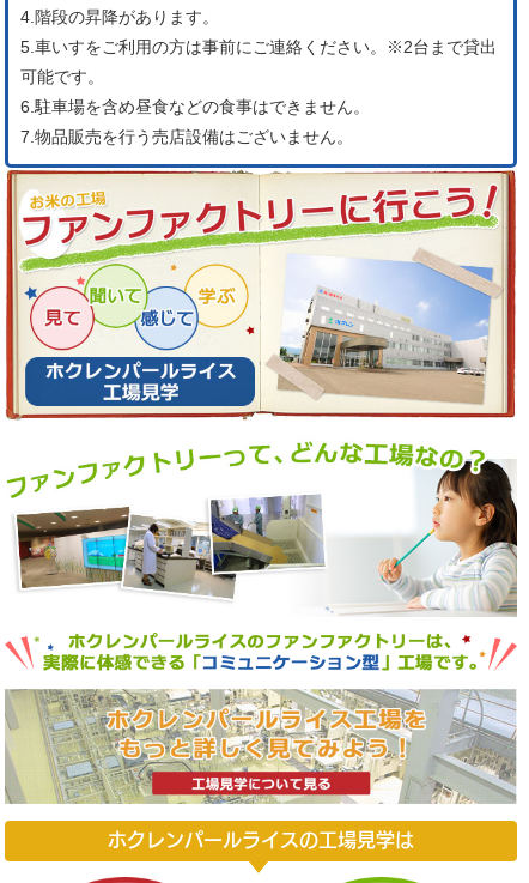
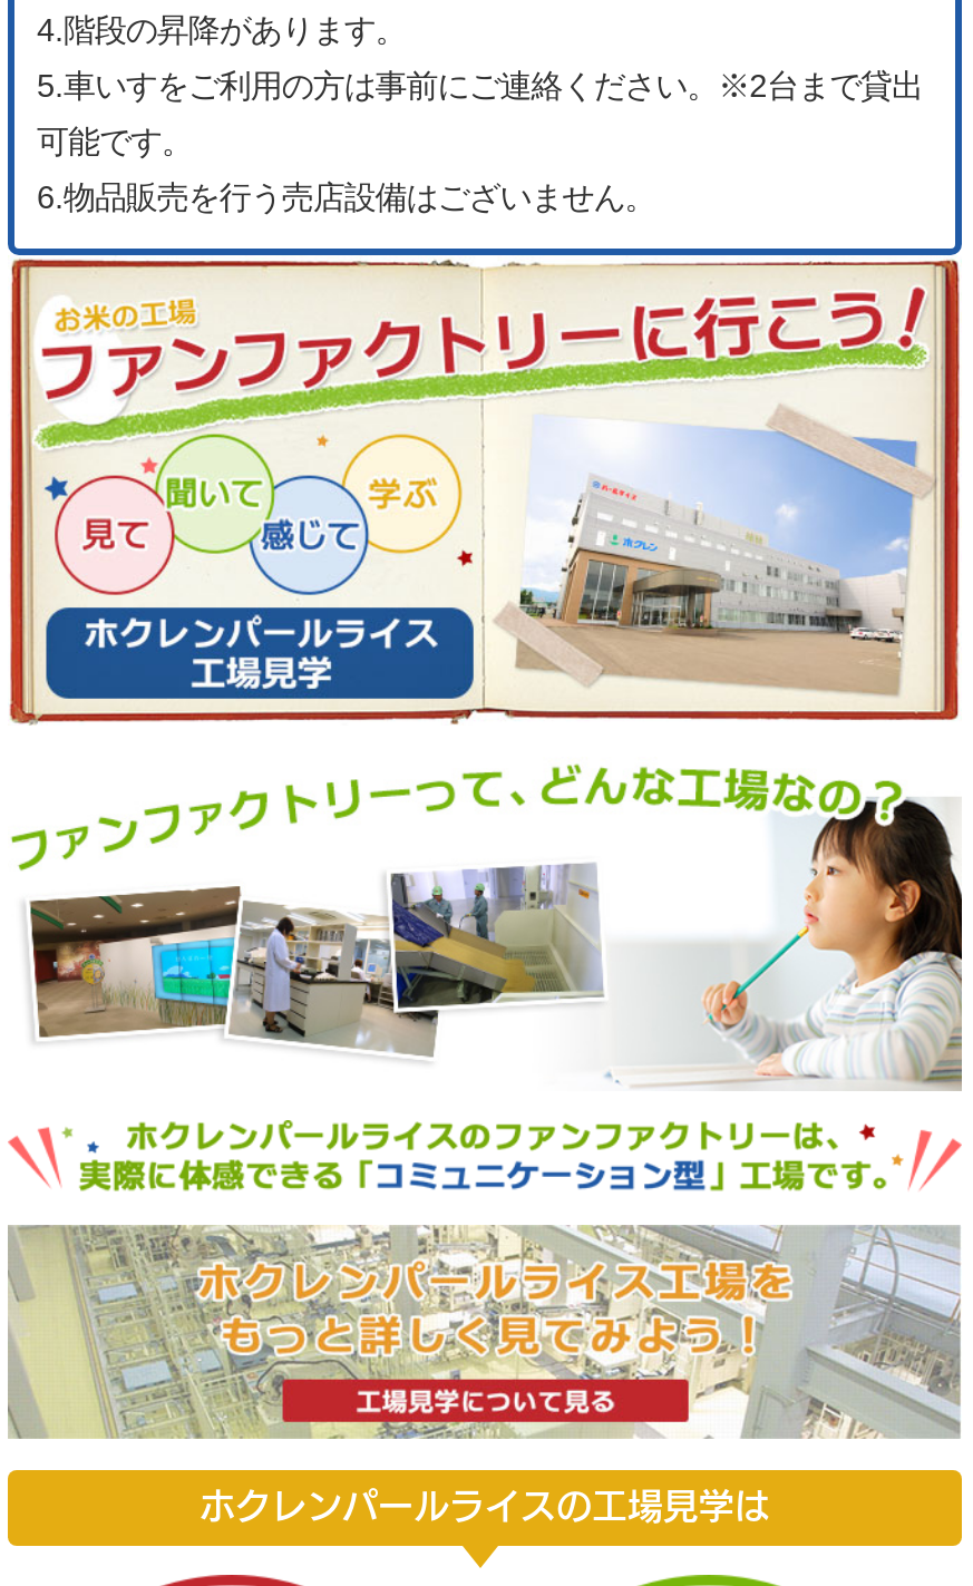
[20,97,369,146] 6.駐車場を含め昼食などの食事はできません。 | 7.物品販売を行う売店設備はございません。 -> [37,179,656,215] 6.物品販売を行う売店設備はございません。

